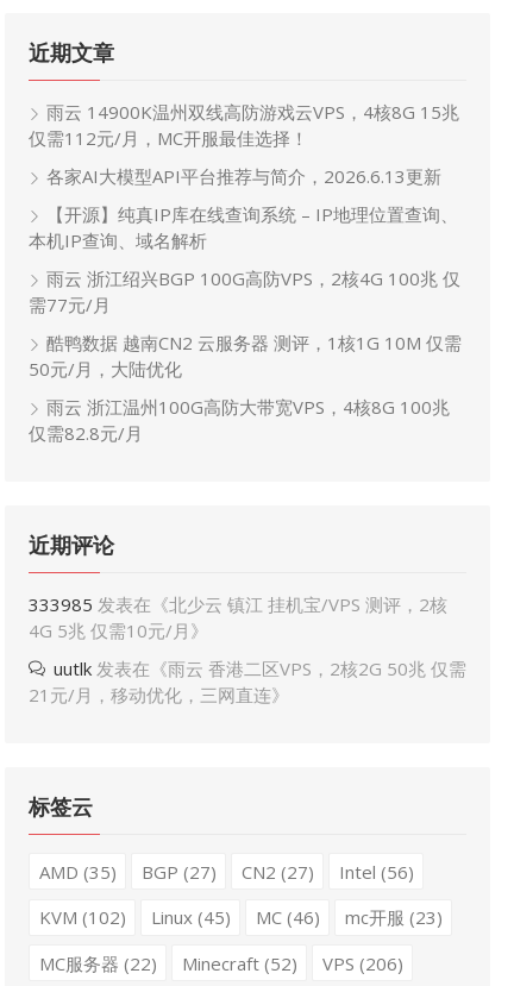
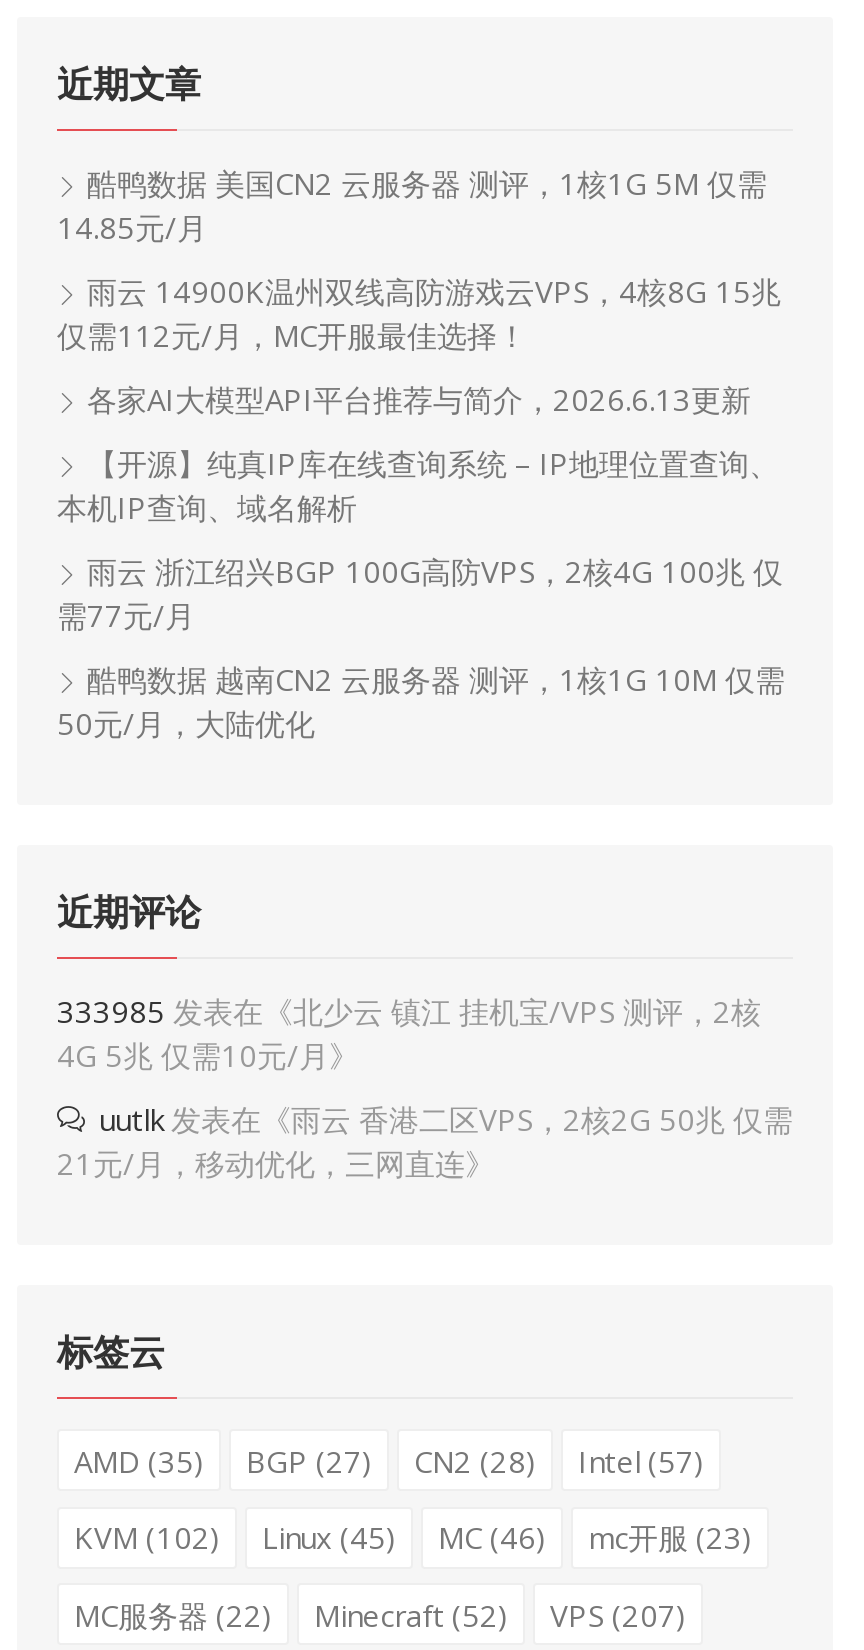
none -> [57,163,767,247] 酷鸭数据 美国CN2 云服务器 测评，1核1G 5M 仅需 | 14.85元/月
moved [29,100,462,381] -> [57,271,785,743]: 雨云 14900K温州双线高防游戏云VPS，4核8G 15兆 | 仅需112元/月，MC开服最佳选择！ | 各家AI大模型API平台推荐与简介，2026.6.13更新 | ... | 酷鸭数据 越南CN2 云服务器 测评，1核1G 10M 仅需 | 50元/月，大陆优化
[29,395,450,445] 雨云 浙江温州100G高防大带宽VPS，4核8G 100兆 | 仅需82.8元/月 -> none
[241,859,314,883] CN2 (27) -> [414,1440,536,1480] CN2 (28)
[339,859,413,883] Intel (56) -> [578,1440,704,1480] Intel (57)
[39,951,403,975] MC服务器(22) Minecraft (52) VPS (206) -> [74,1594,686,1634] MC服务器(22) Minecraft (52) VPS (207)

